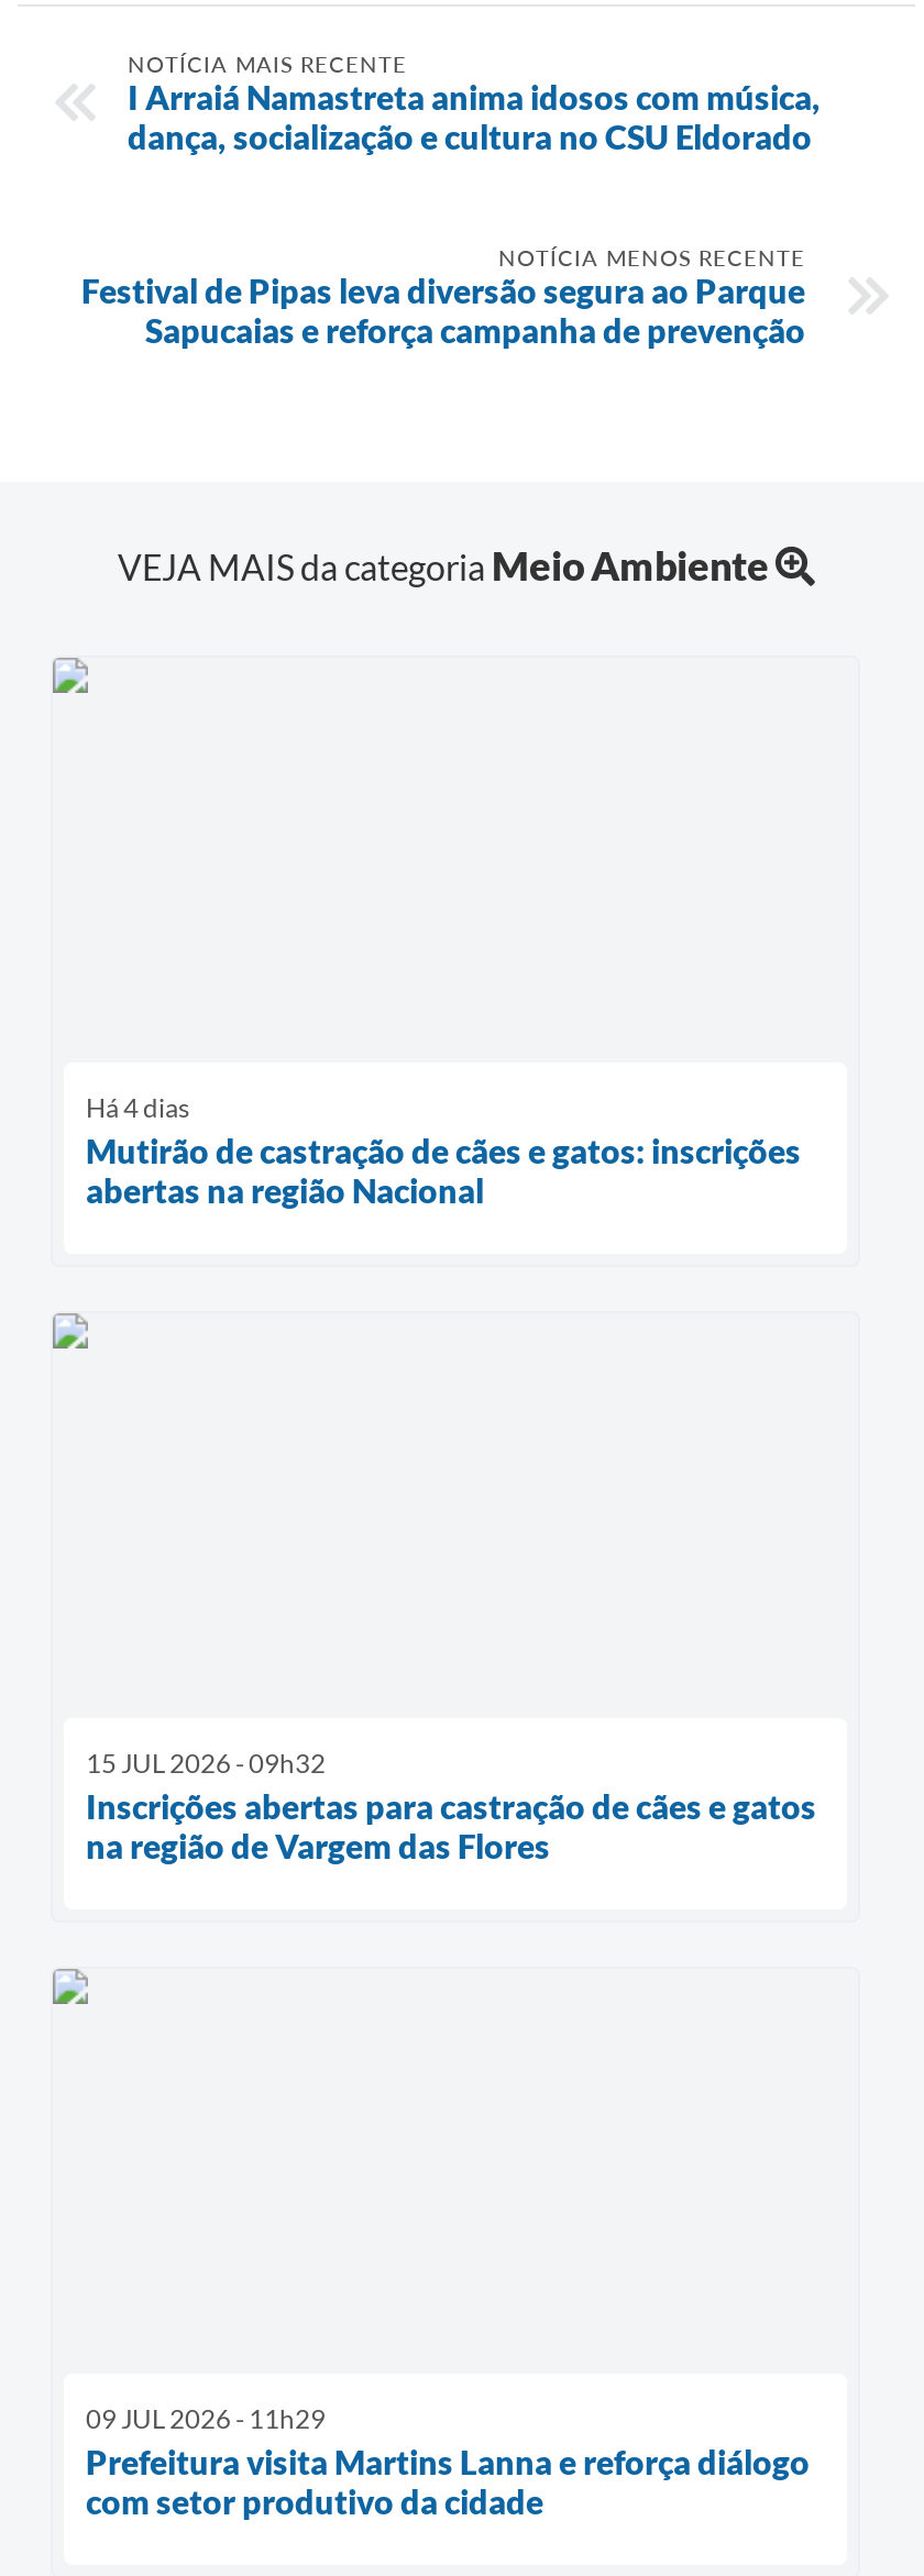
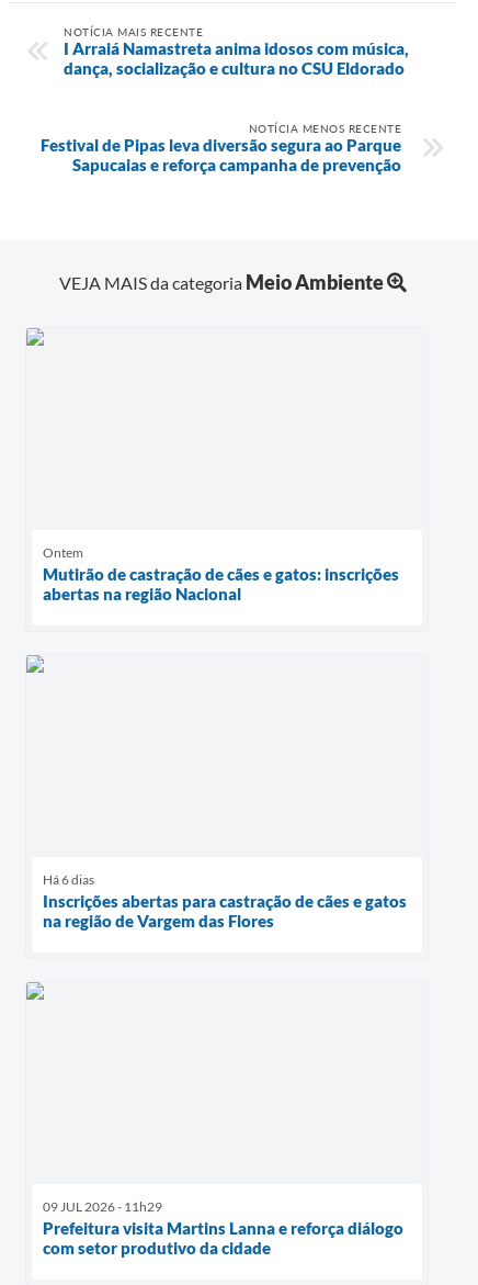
[86,1091,189,1124] Há 4 dias -> [43,544,83,561] Ontem
[86,1747,326,1780] 15 JUL 2026 - 09h32 -> [43,872,94,888] Há 6 dias

